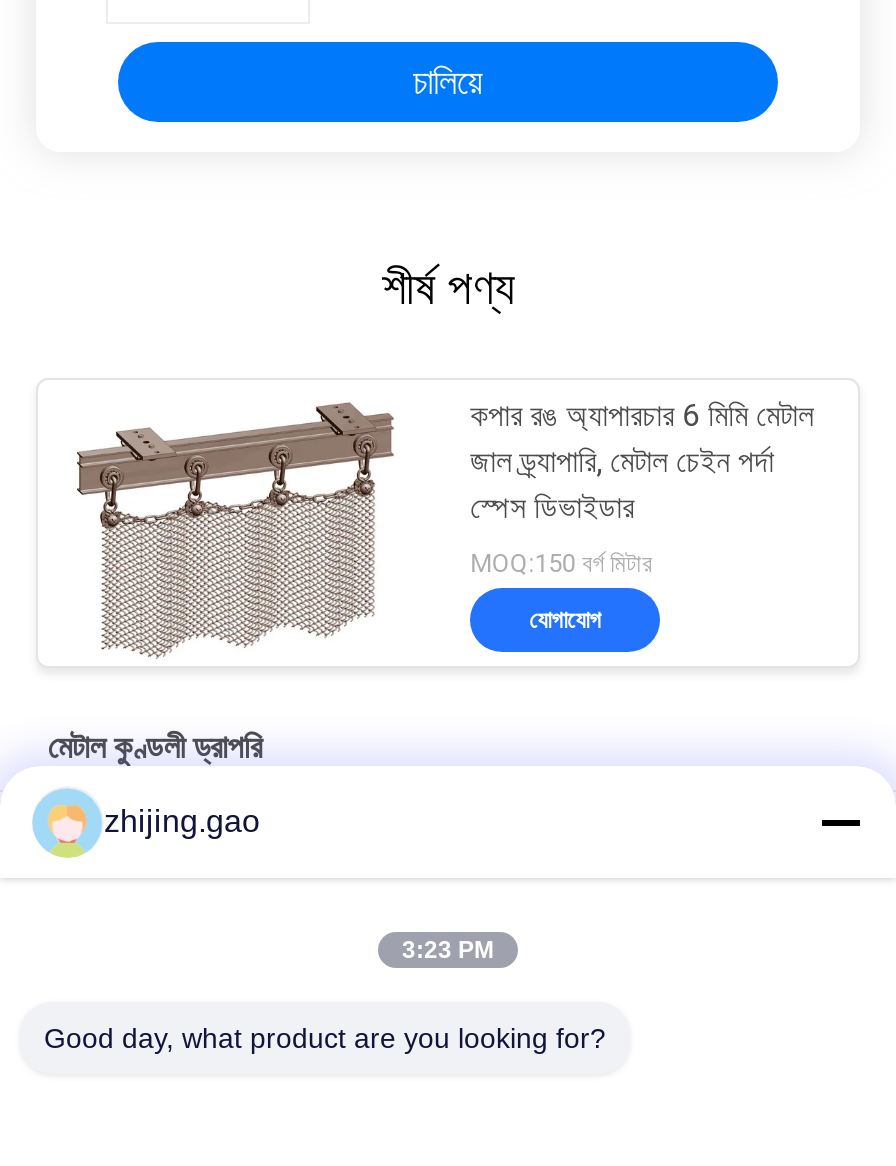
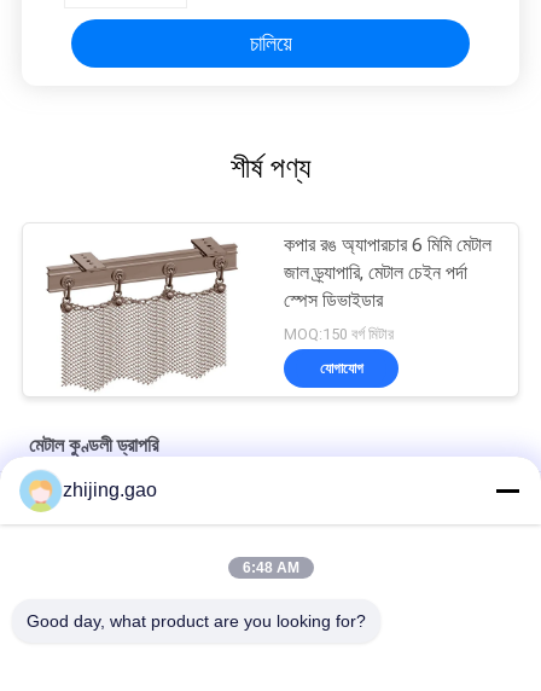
[402,936,494,964] 3:23 PM -> [242,559,299,576] 6:48 AM

